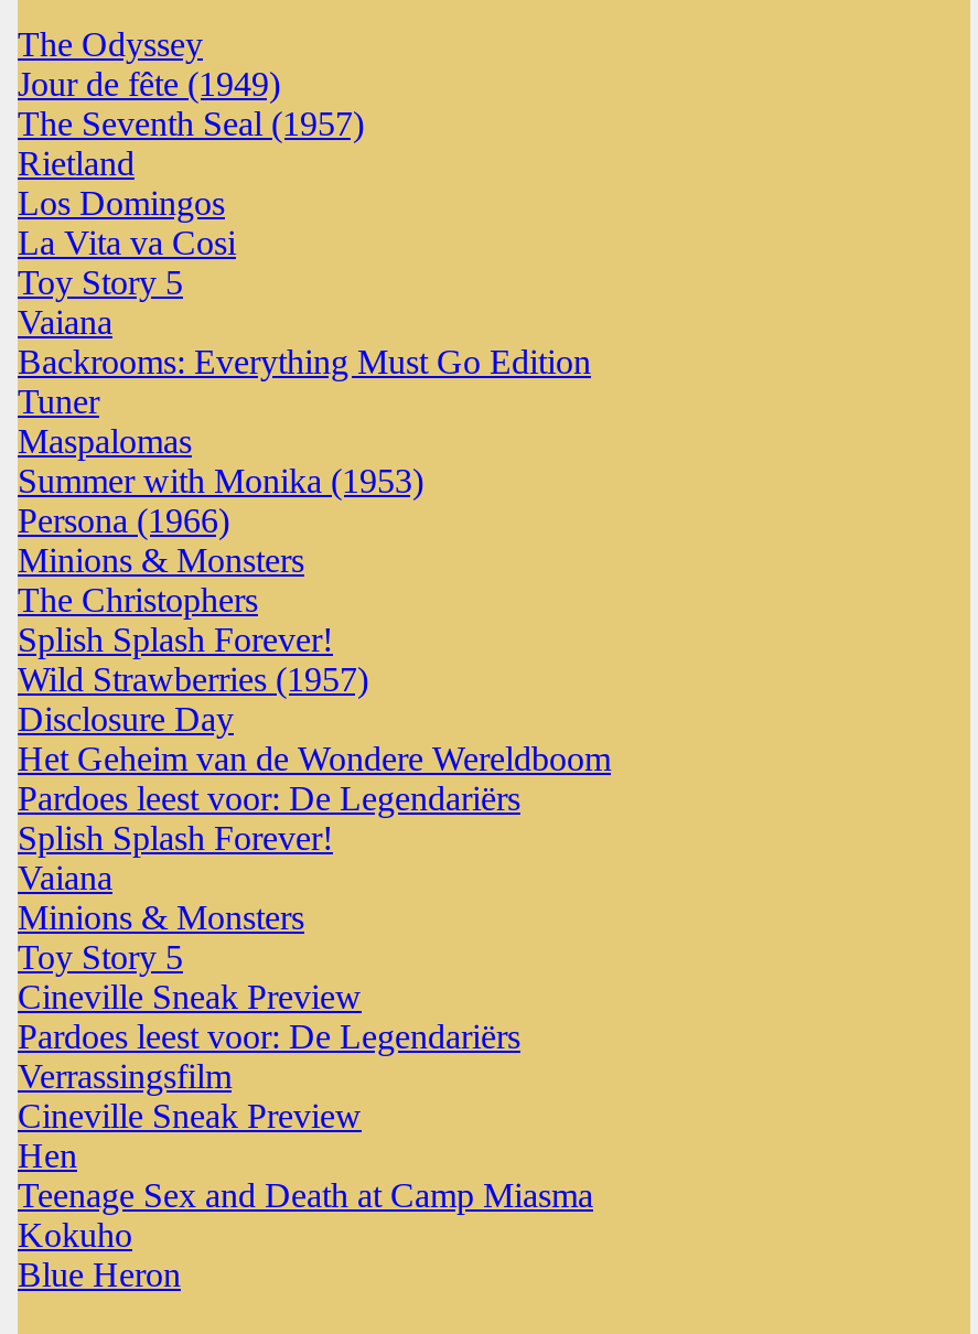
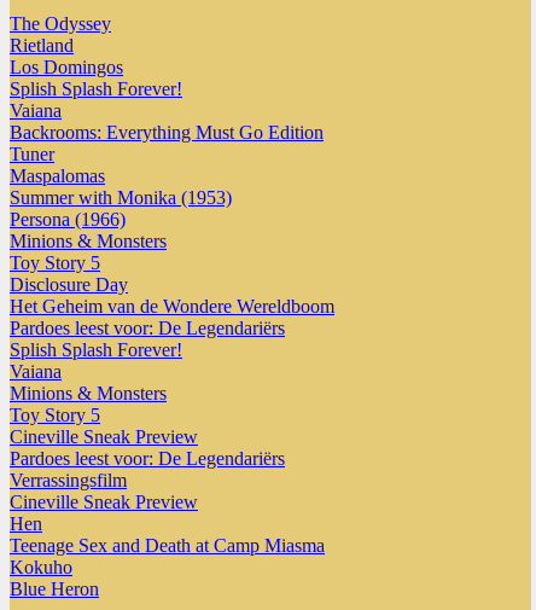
[18,65,364,142] Jour de fête (1949) | The Seventh Seal (1957) -> none
[18,224,236,301] La Vita va Cosi | Toy Story 5 -> [10,79,182,99] Splish Splash Forever!
[18,581,368,698] The Christophers | Splish Splash Forever! | Wild Strawberries (1957) -> [10,252,100,273] Toy Story 5

